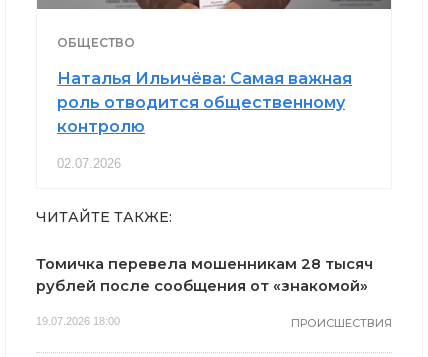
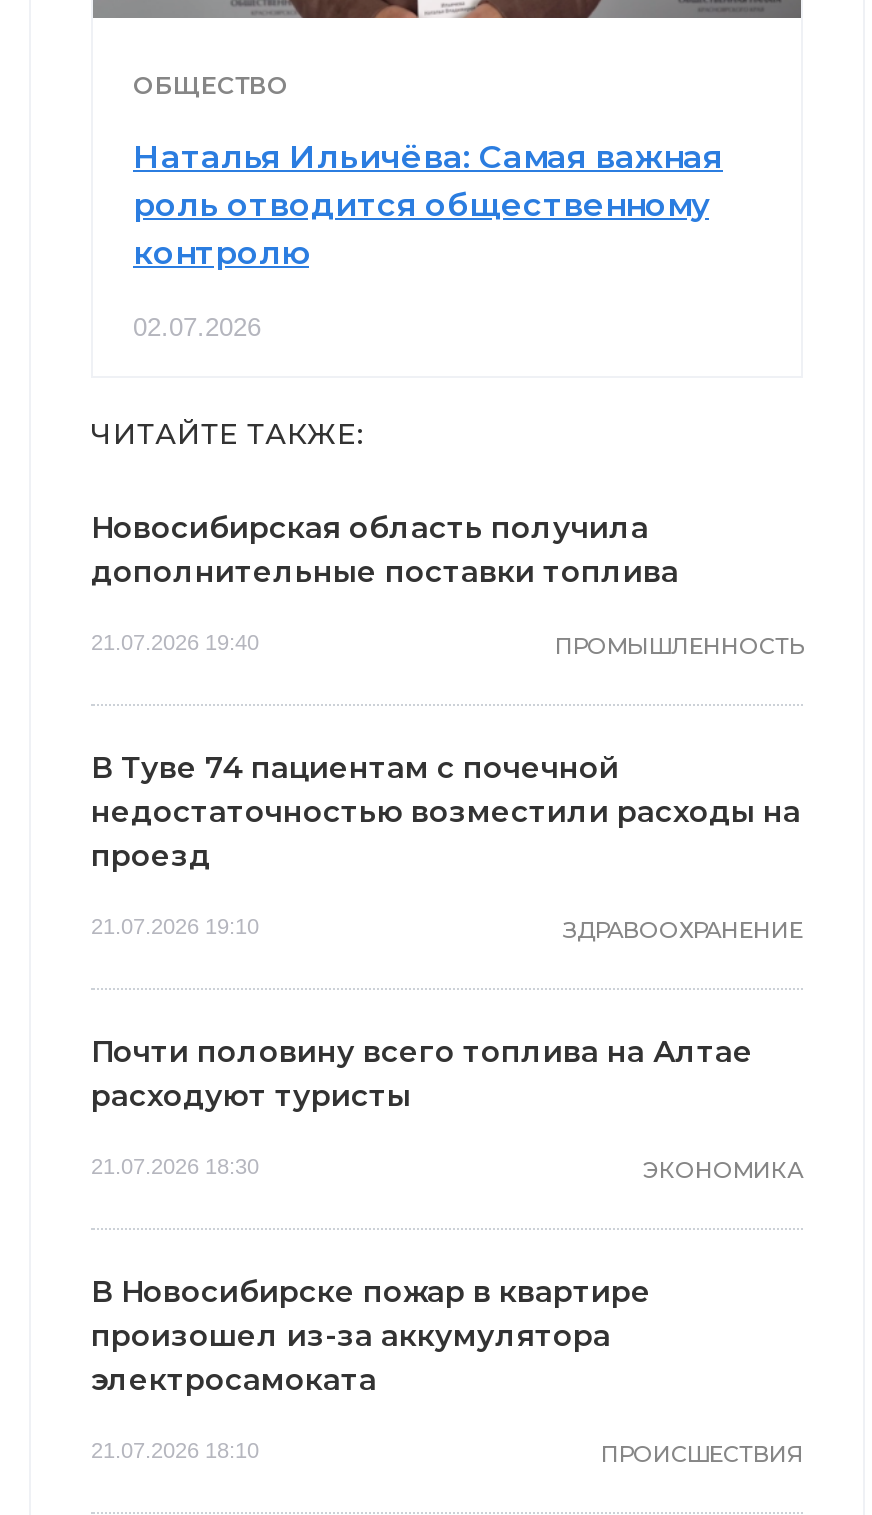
[36,255,373,327] Томичка перевела мошенникам 28 тысяч | рублей после сообщения от «знакомой» | 19.07.2026 18:00 -> [91,509,803,1461] Новосибирская область получила | дополнительные поставки топлива | 21.07.2026 19:40 | ПРОМЫШЛЕННОСТЬ | В Туве 74 пациентам с почечной | недостаточностью возместили расходы на | проезд | 21.07.2026 19:10 | ЗДРАВООХРАНЕНИЕ | Почти половину всего топлива на Алтае | расходуют туристы | 21.07.2026 18:30 | ЭКОНОМИКА | В Новосибирске пожар в квартире | произошел из-за аккумулятора | электросамоката | 21.07.2026 18:10

